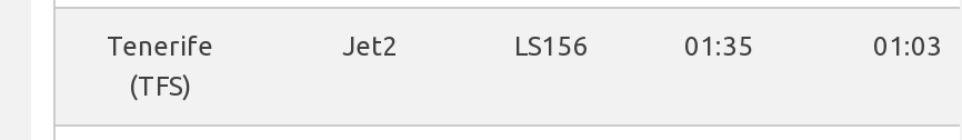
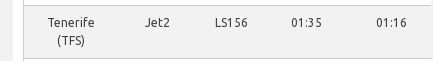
[873,32,942,60] 01:03 -> [376,16,407,29] 01:16

